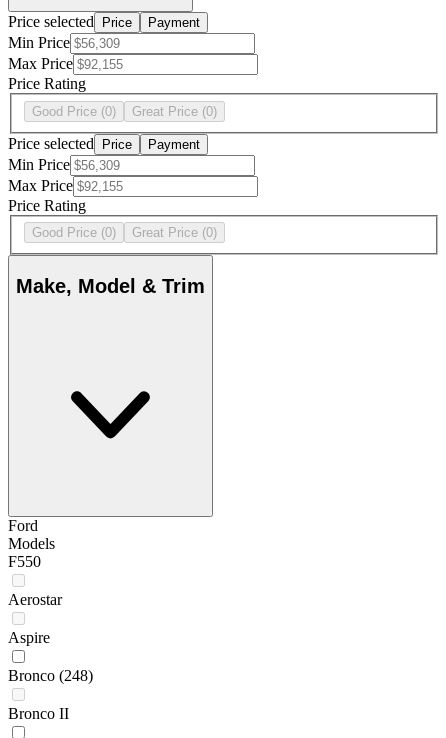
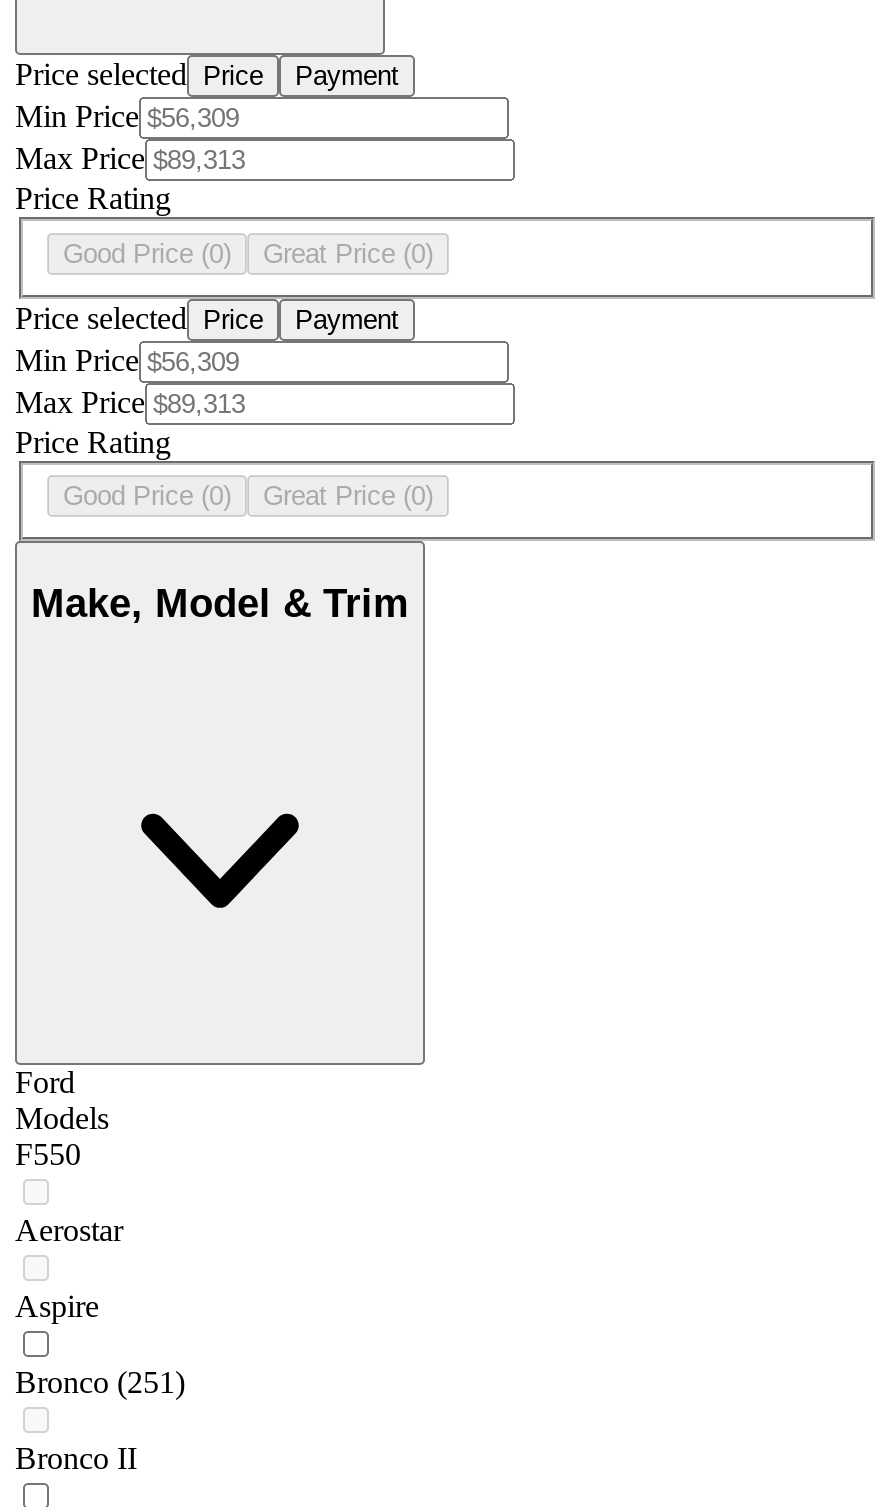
[8,667,93,684] Bronco (248) -> [15,1366,185,1400] Bronco (251)

